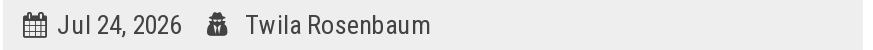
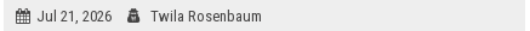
[57,10,429,40] Jul 24, 2026 Twila Rosenbaum -> [36,7,262,25] Jul 21, 2026 Twila Rosenbaum

